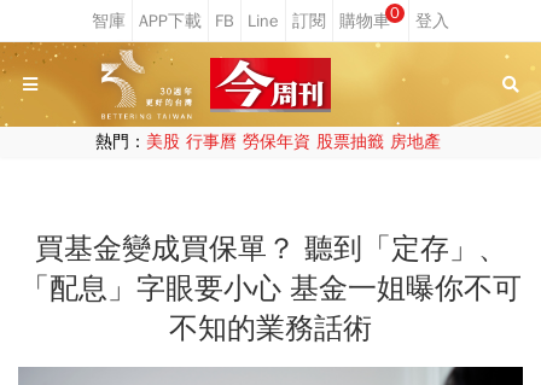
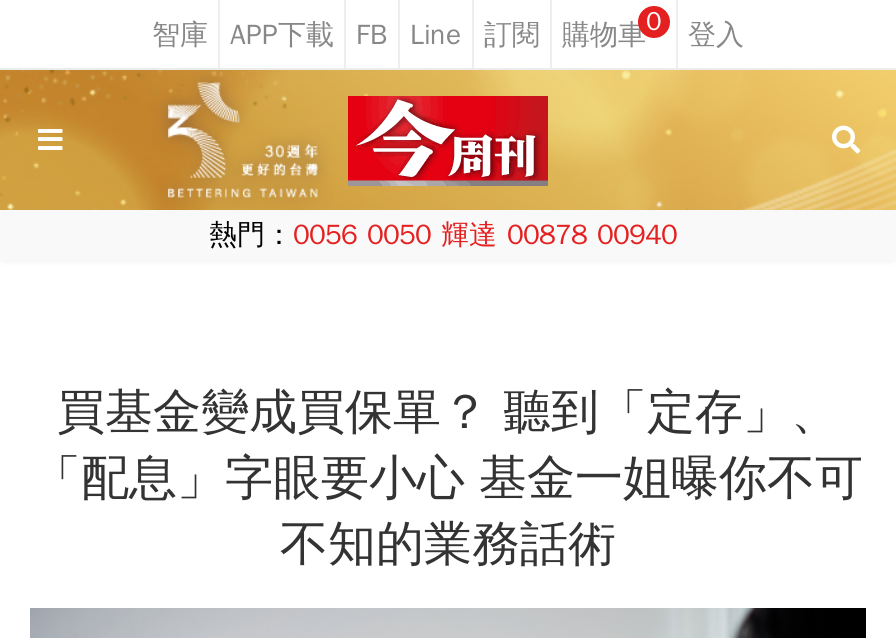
[95,132,440,152] 熱門：美股 行事曆 勞保年資 股票抽籤 房地產 -> [209,218,677,252] 熱門：0056 0050 輝達 00878 00940

